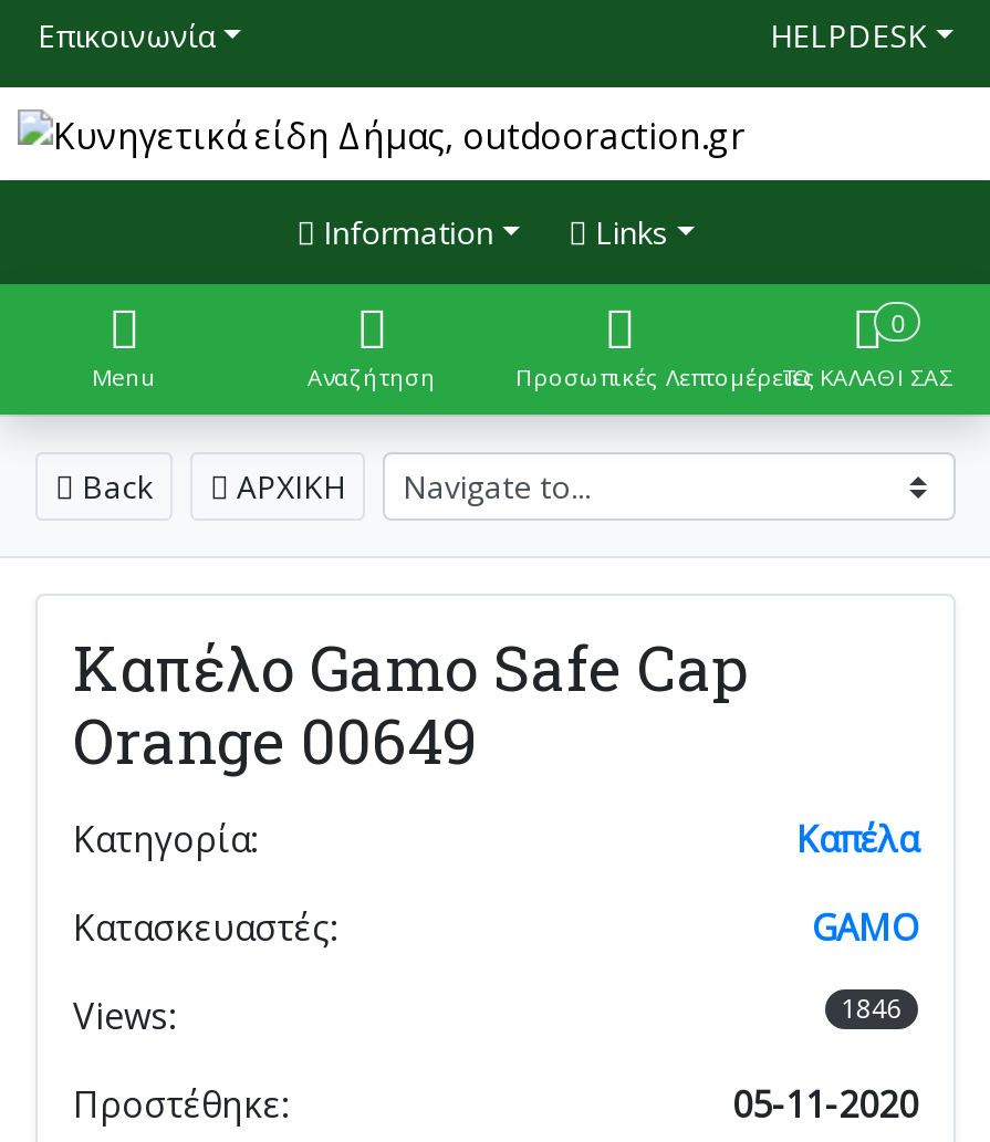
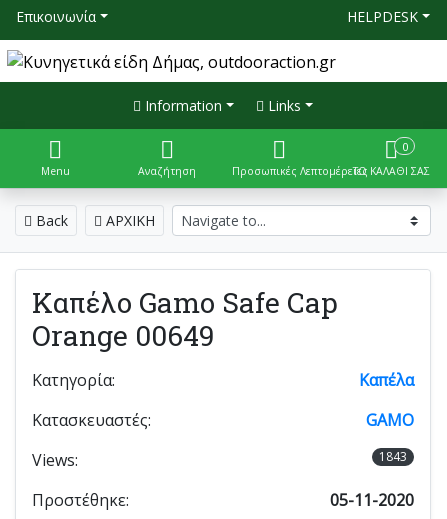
[840,989,902,1026] 1846 -> [379,448,407,465] 1843

